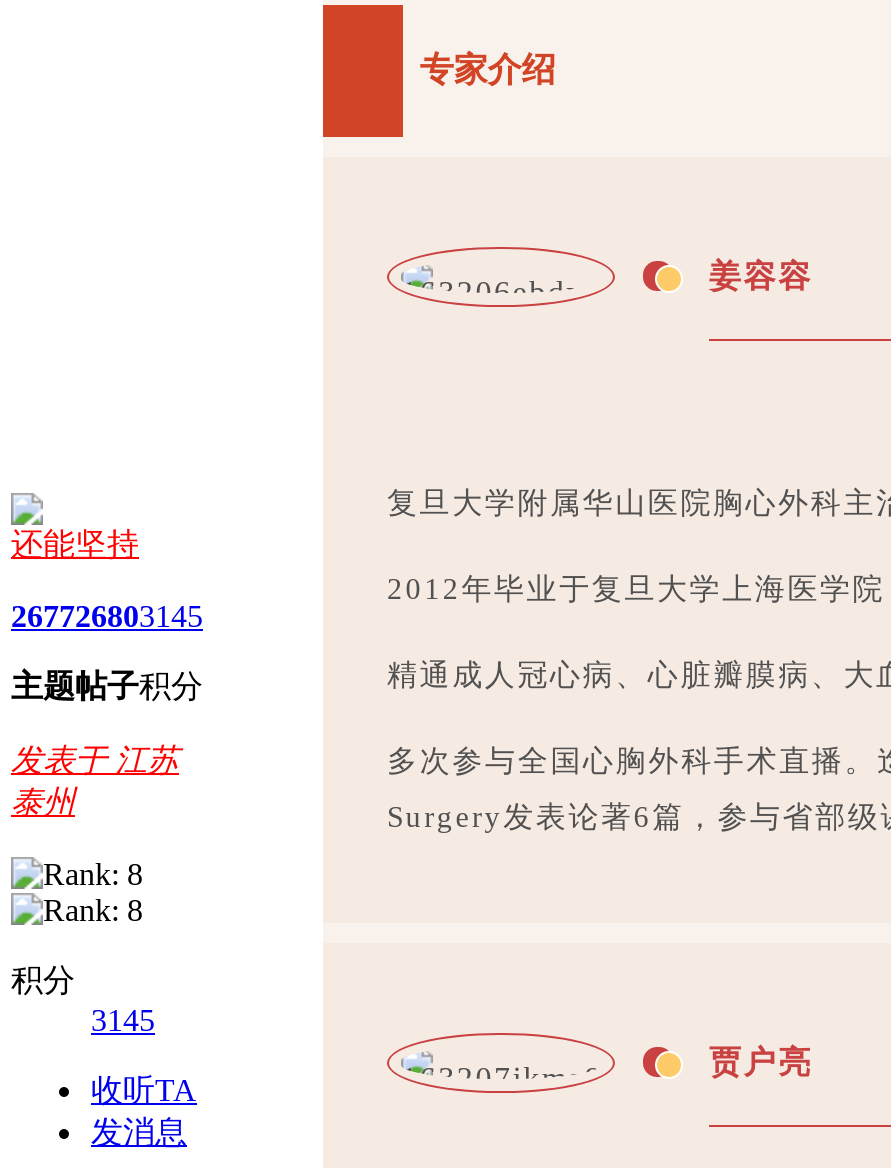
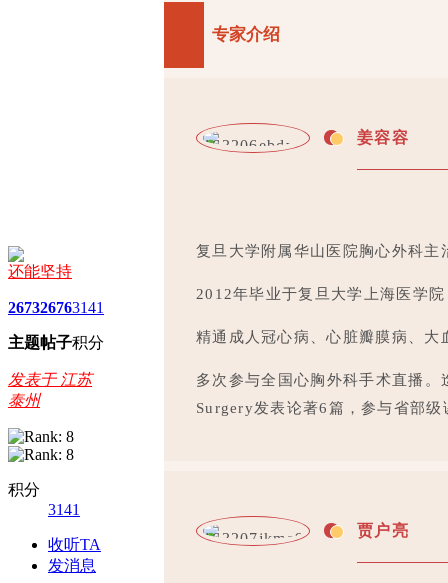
[11,599,75,633] 2677 -> [8,299,40,316] 2673
[75,599,139,633] 2680 -> [40,299,72,316] 2676
[139,599,203,633] 3145 -> [72,299,104,316] 3141
[91,1003,155,1037] 3145 -> [48,501,80,518] 3141

